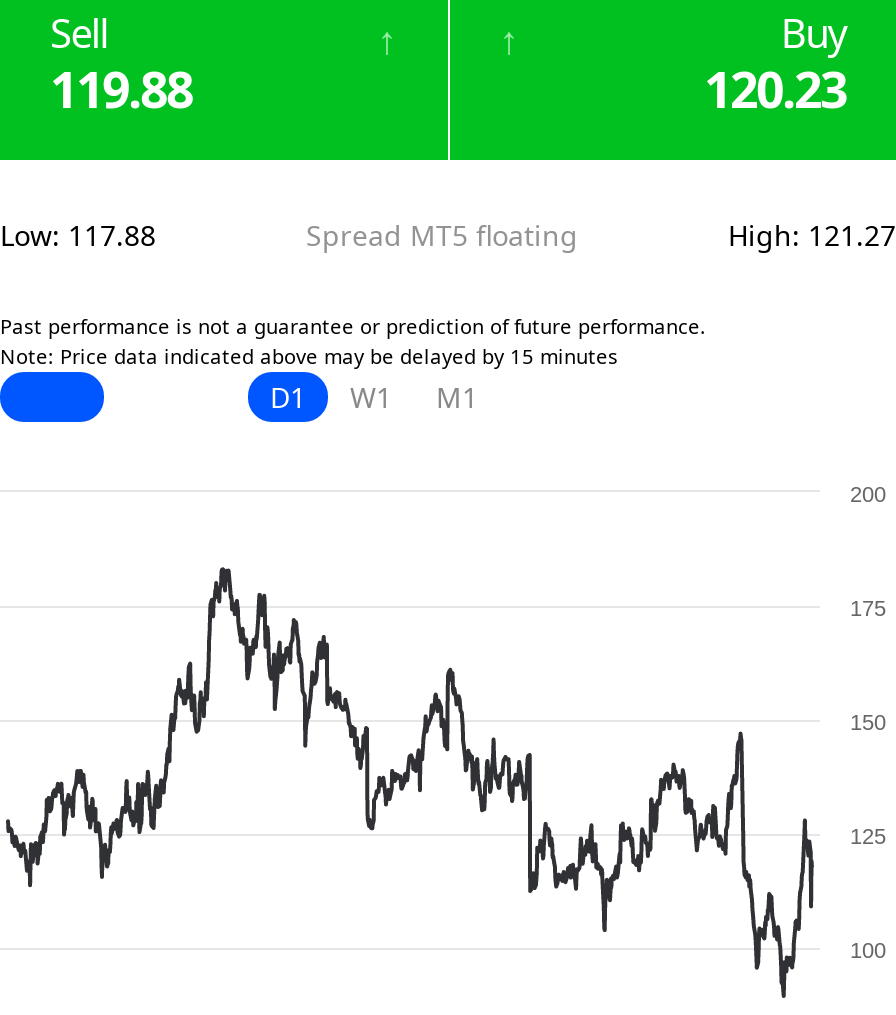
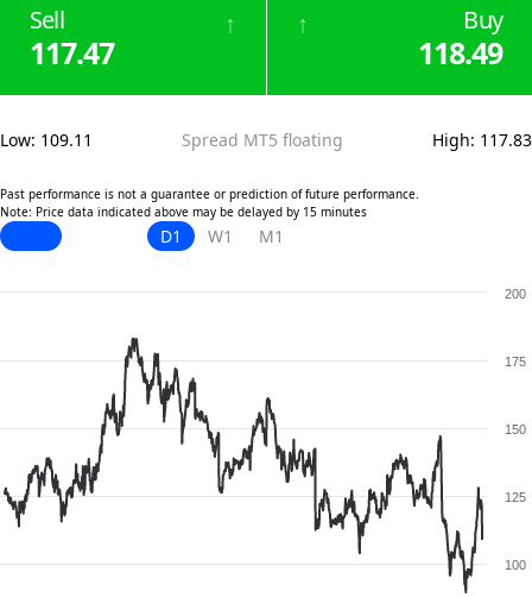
[50,54,192,122] 119.88 -> [30,32,114,73] 117.47
[704,54,846,122] 120.23 -> [418,32,502,73] 118.49
[0,216,156,254] Low: 117.88 -> [0,128,93,151] Low: 109.11
[728,216,896,254] High: 121.27 -> [432,128,532,151] High: 117.83

